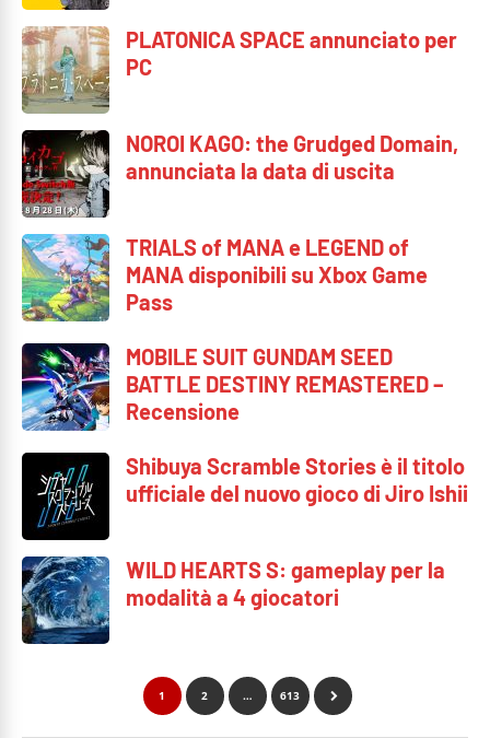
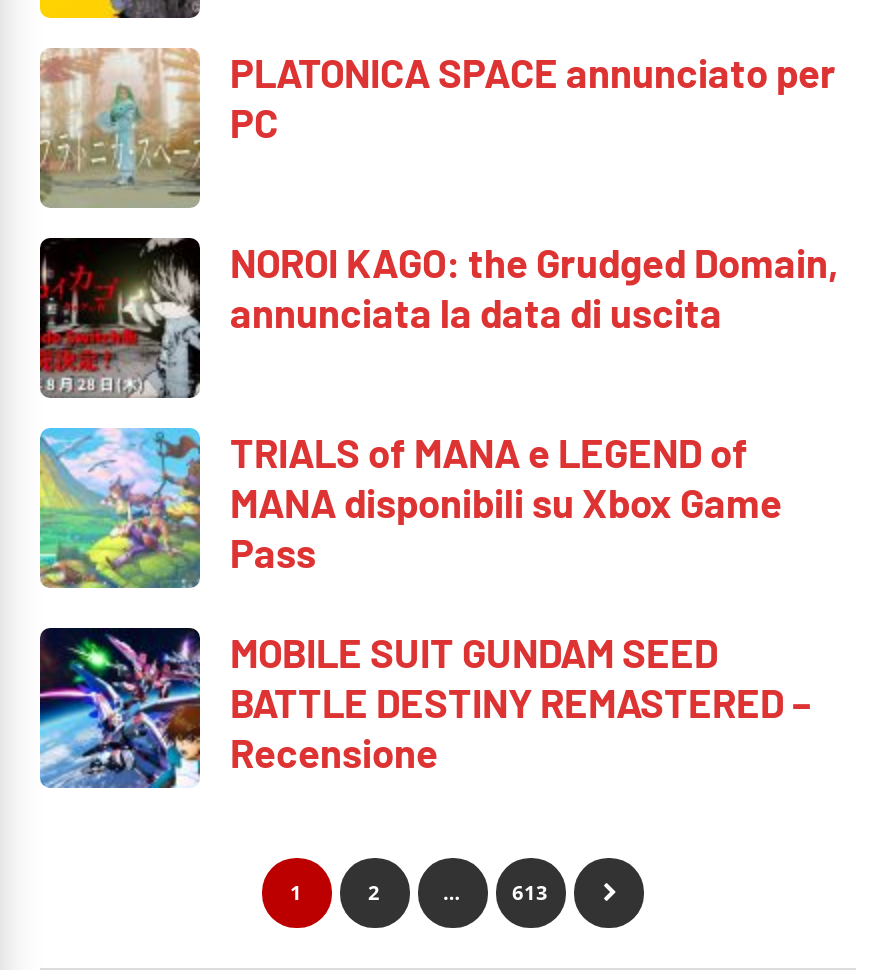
[21,452,468,610] [image] | Shibuya Scramble Stories è il titolo | ufficiale del nuovo gioco di Jiro Ishii | WILD HEARTS S: gameplay per la | modalità a 4 giocatori -> none
[21,555,110,645] [image] -> none

